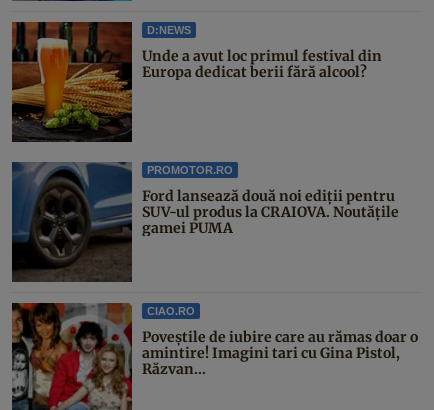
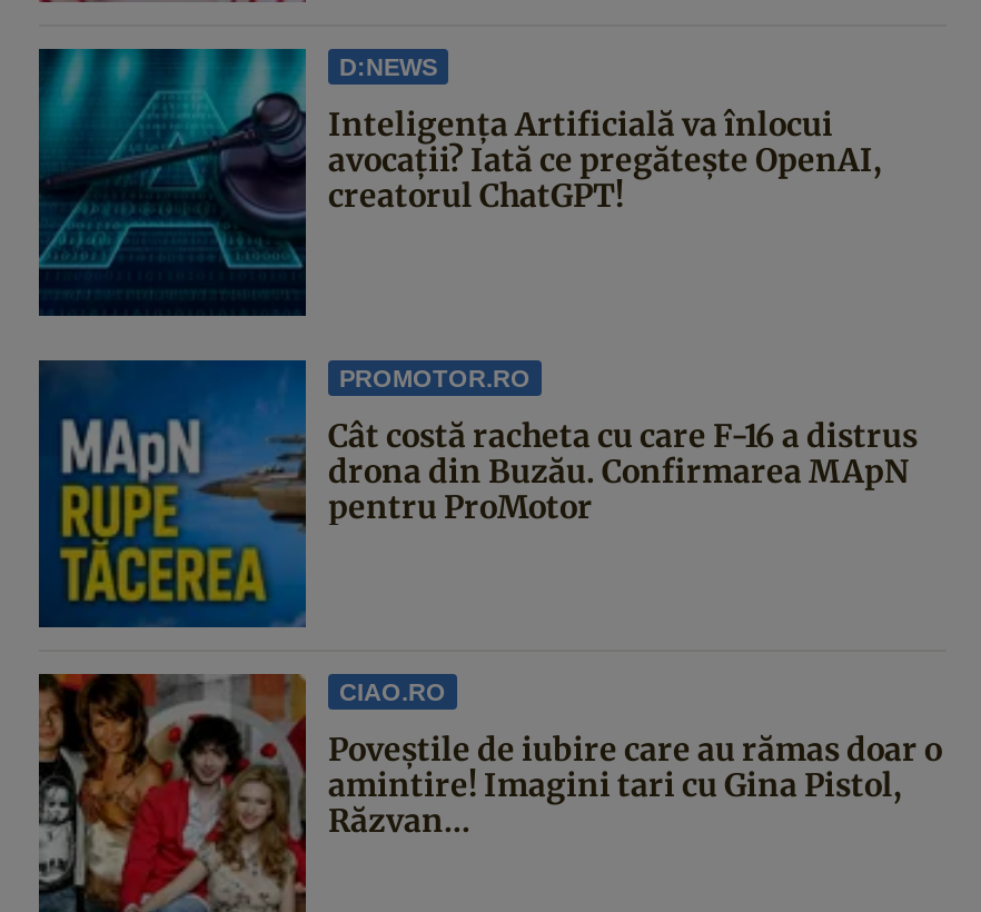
[11,21,382,142] [image] | Unde a avut loc primul festival din | Europa dedicat berii fără alcool? -> [37,47,882,318] [image] | Inteligența Artificială va înlocui | avocații? Iată ce pregătește OpenAI, | creatorul ChatGPT!
[11,162,399,283] [image] | Ford lansează două noi ediții pentru | SUV-ul produs la CRAIOVA. Noutățile | gamei PUMA -> [37,358,918,630] [image] | Cât costă racheta cu care F-16 a distrus | drona din Buzău. Confirmarea MApN | pentru ProMotor

